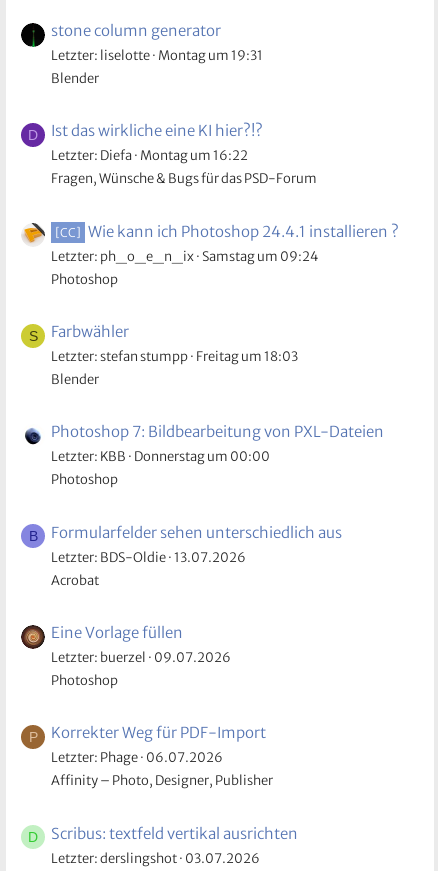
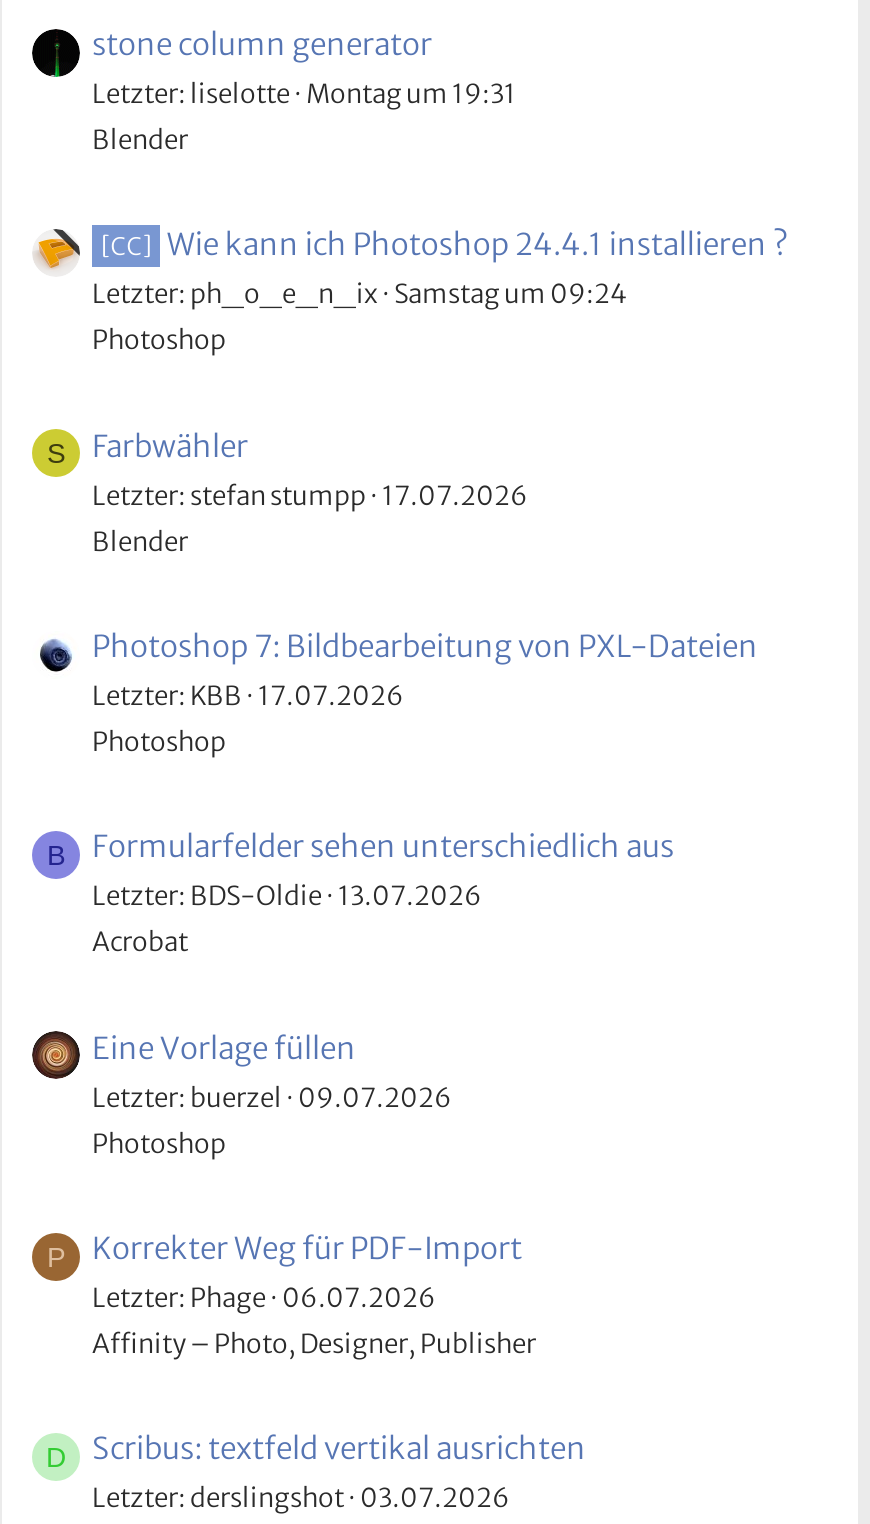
[28,121,317,187] D | Ist das wirkliche eine KI hier?!? | Letzter: Diefa Montag um 16:22 | Fragen, Wünsche & Bugs für das PSD-Forum -> none
[51,348,298,365] Letzter: stefan stumpp Freitag um 18:03 -> [92,479,528,513] Letzter: stefan stumpp 17.07.2026
[51,448,270,465] Letzter: KBB Donnerstag um 00:00 -> [92,679,404,713] Letzter: KBB 17.07.2026

